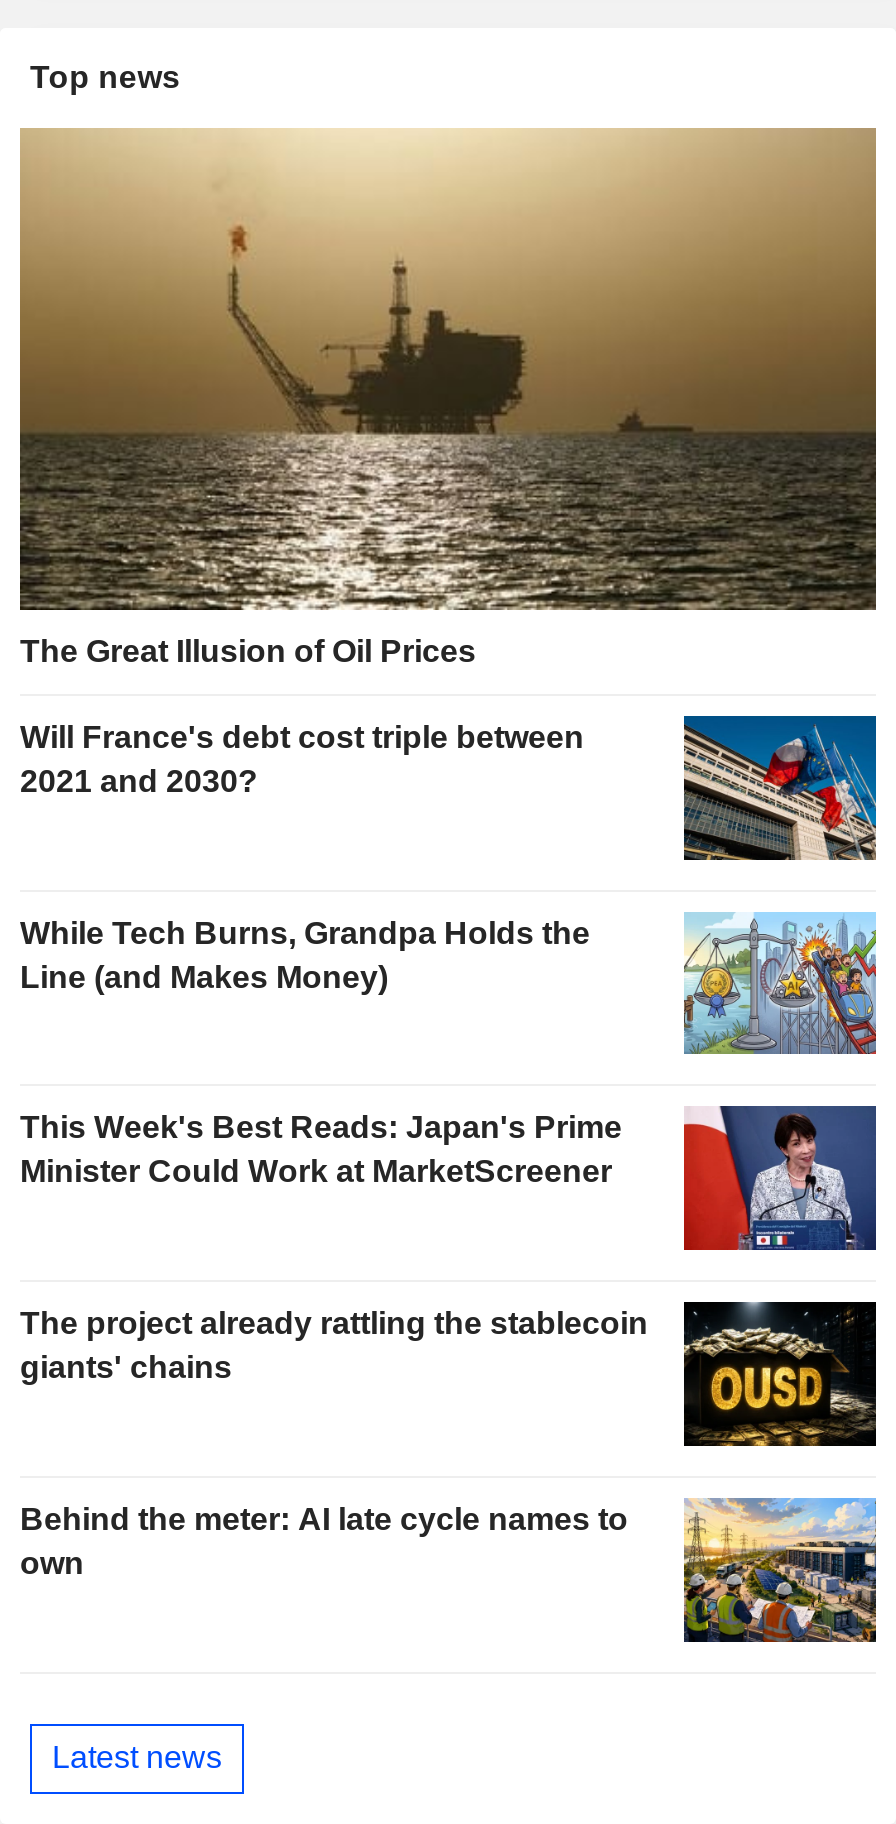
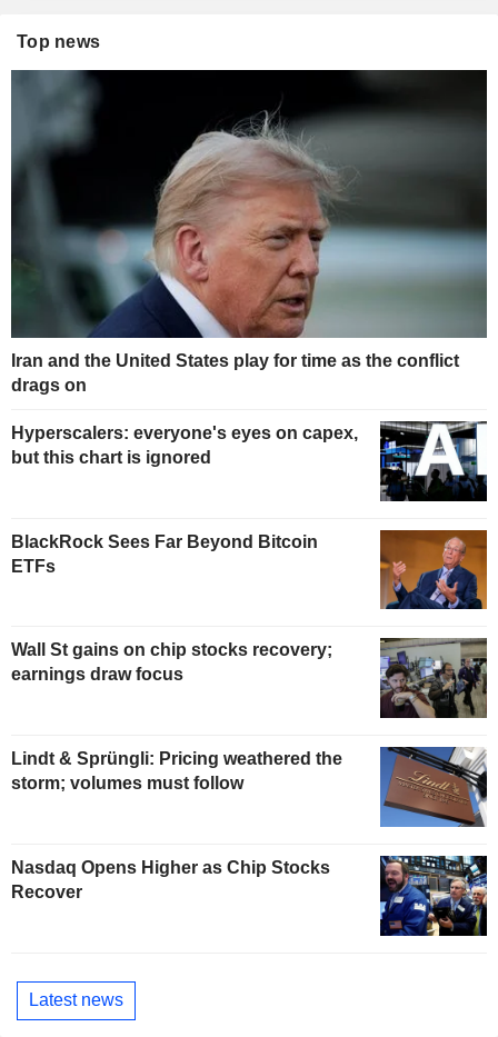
[18,126,878,667] [image] | The Great Illusion of Oil Prices -> [10,69,488,394] [image] | Iran and the United States play for time as the conflict | drags on
[20,719,584,797] Will France's debt cost triple between | 2021 and 2030? -> [11,423,358,466] Hyperscalers: everyone's eyes on capex, | but this chart is ignored
[682,714,878,862] [image] -> [380,420,488,502] [image]
[20,915,590,993] While Tech Burns, Grandpa Holds the | Line (and Makes Money) -> [11,532,318,575] BlackRock Sees Far Beyond Bitcoin | ETFs
[684,912,878,1056] [image] -> [379,529,488,610] [image]
[20,1111,622,1189] This Week's Best Reads: Japan's Prime | Minister Could Work at MarketScreener -> [11,641,332,684] Wall St gains on chip stocks recovery; | earnings draw focus
[682,1106,876,1252] [image] -> [379,637,487,719] [image]
[20,1300,878,1448] [image] | The project already rattling the stablecoin | giants' chains -> [11,746,488,828] [image] | Lindt & Sprüngli: Pricing weathered the | storm; volumes must follow
[20,1502,628,1580] Behind the meter: AI late cycle names to | own -> [11,858,330,901] Nasdaq Opens Higher as Chip Stocks | Recover
[682,1496,878,1644] [image] -> [379,855,488,937] [image]

